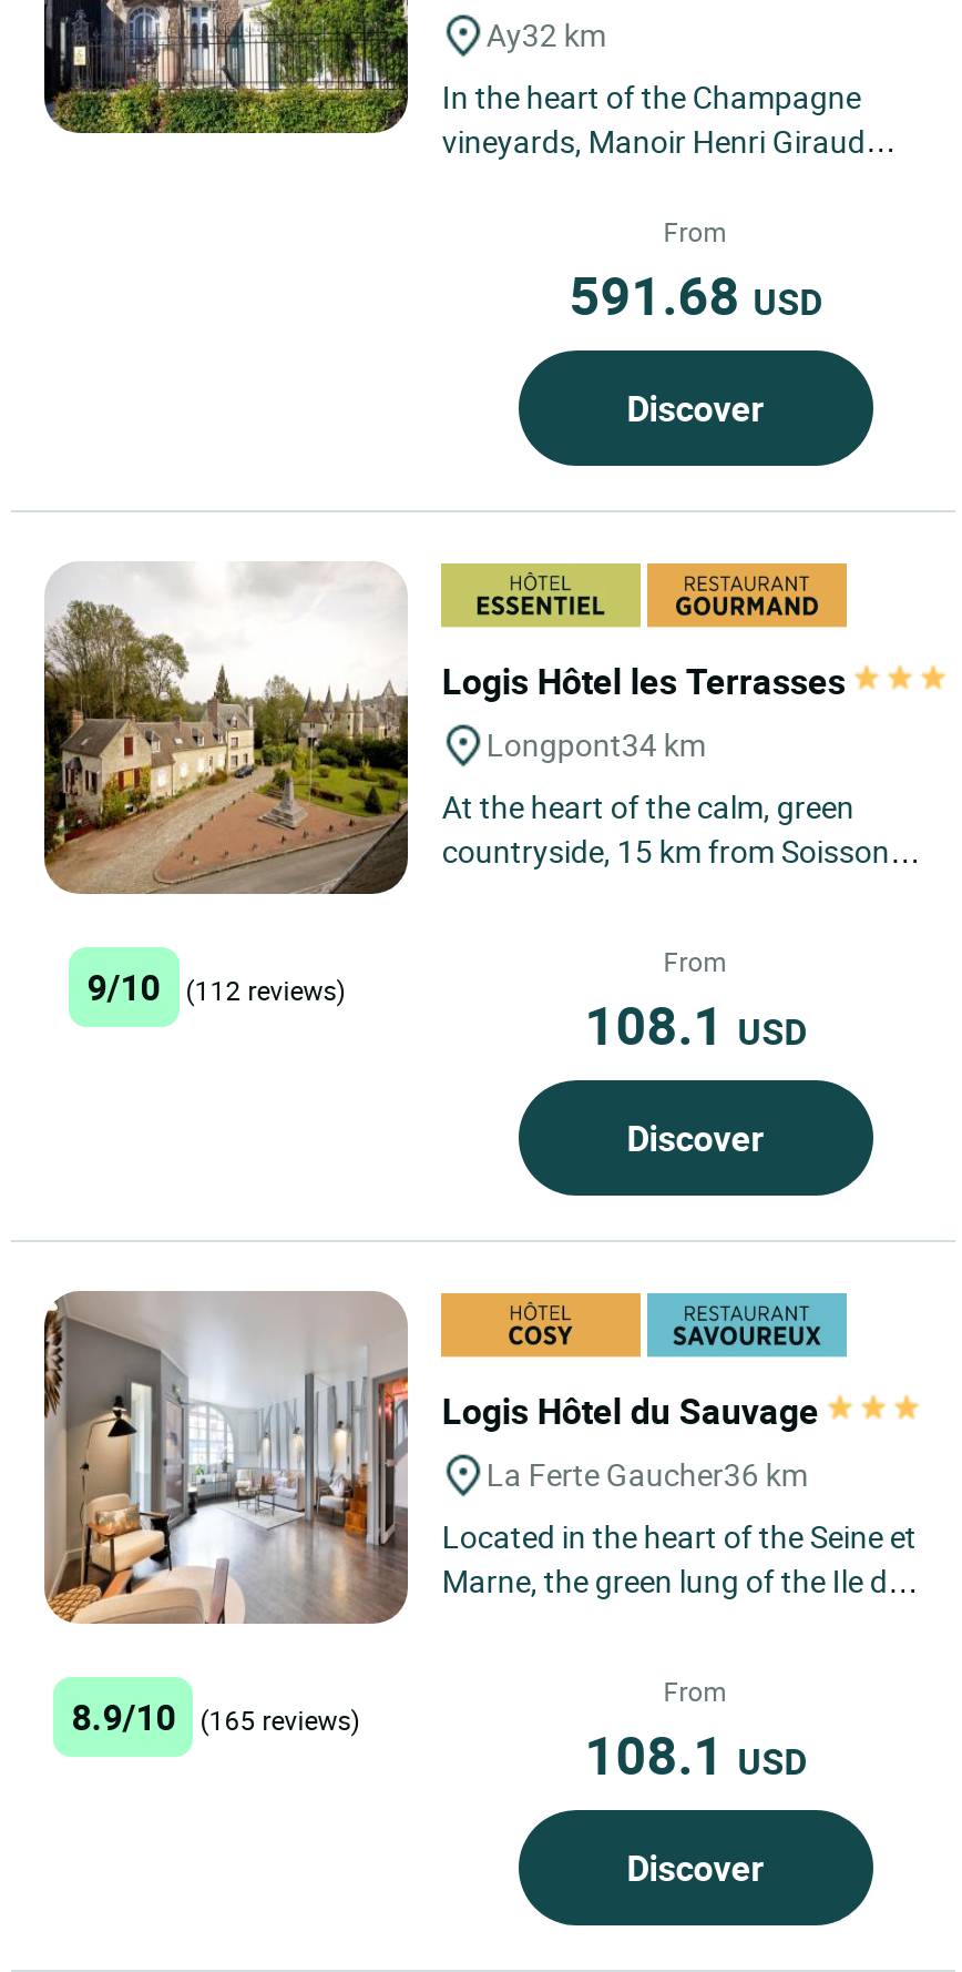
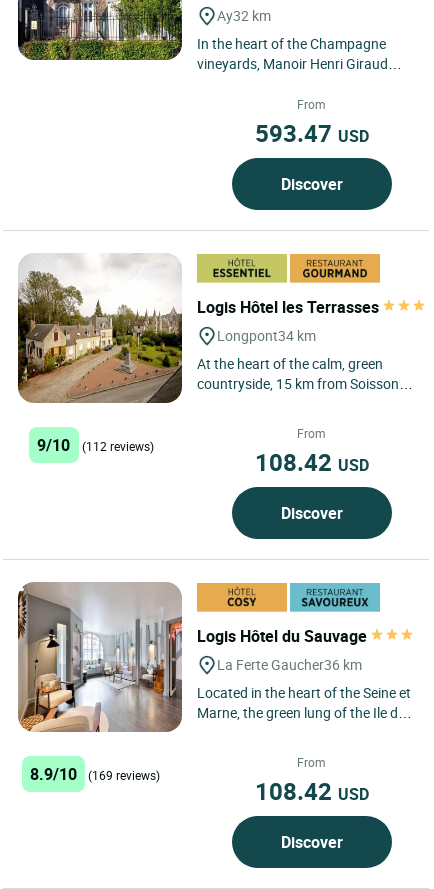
[569,258,822,329] 591.68 USD -> [255,116,369,148] 593.47 USD
[585,988,806,1059] 108.1 USD -> [255,445,369,477] 108.42 USD
[71,1691,360,1740] 8.9/10 (165 reviews) -> [30,762,160,784] 8.9/10 (169 reviews)
[585,1718,806,1789] 108.1 USD -> [255,774,369,806] 108.42 USD

